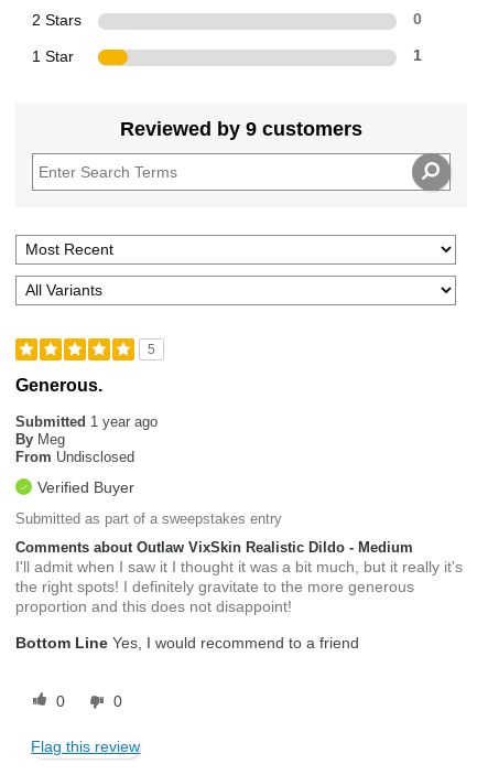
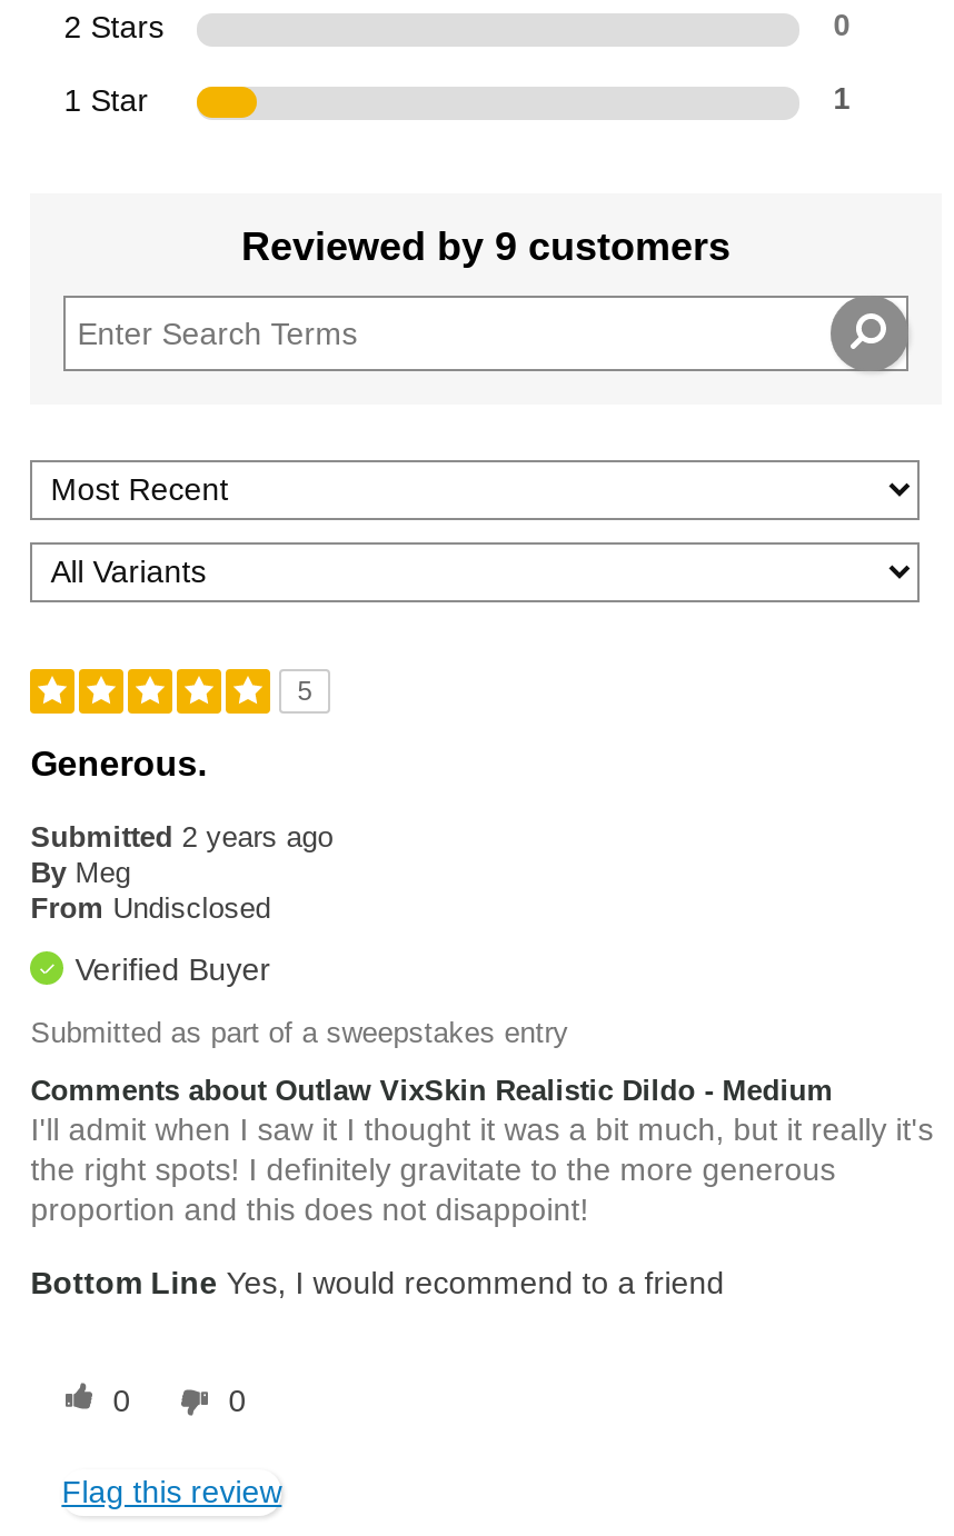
[16,414,158,430] Submitted 1 year ago -> [30,821,333,854] Submitted 2 years ago

